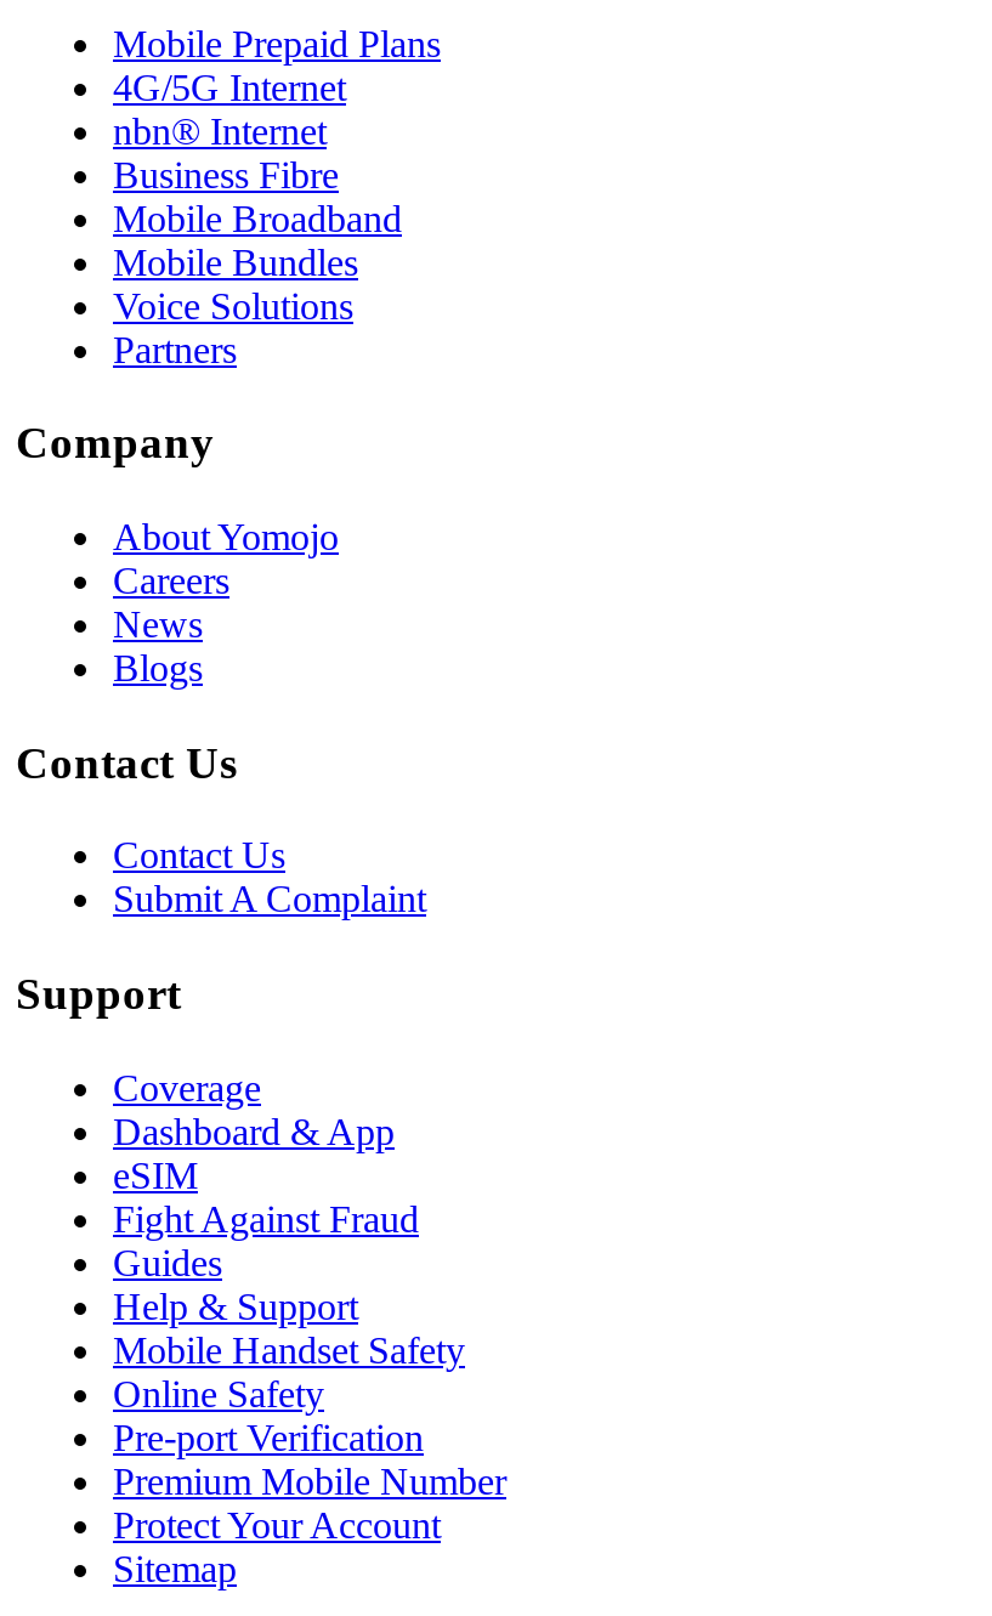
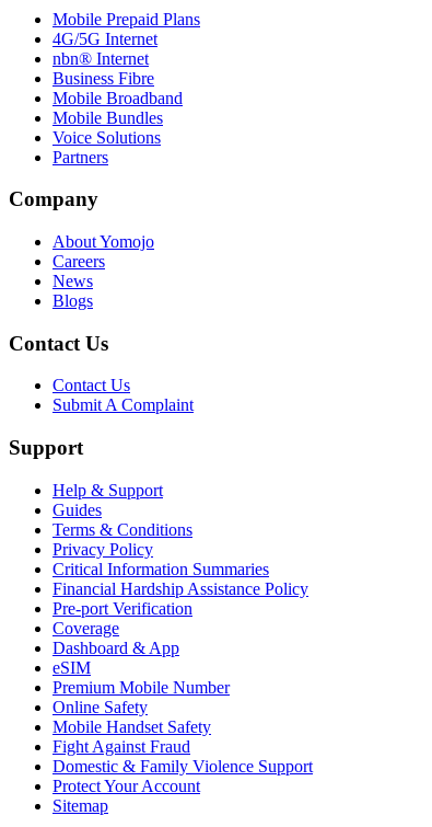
none -> [52,520,308,598] Terms & Conditions | Privacy Policy | Critical Information Summaries | Financial Hardship Assistance Policy
moved [113,1067,395,1196] -> [52,619,179,677]: Coverage | Dashboard & App | eSIM
moved [113,1198,465,1414] -> [52,698,211,756]: Online Safety | Mobile Handset Safety | Fight Against Fraud
moved [113,1242,358,1327] -> [52,481,163,519]: Help & Support | Guides
moved [113,1417,424,1458] -> [52,599,192,618]: Pre-port Verification
none -> [52,757,313,775] Domestic & Family Violence Support

